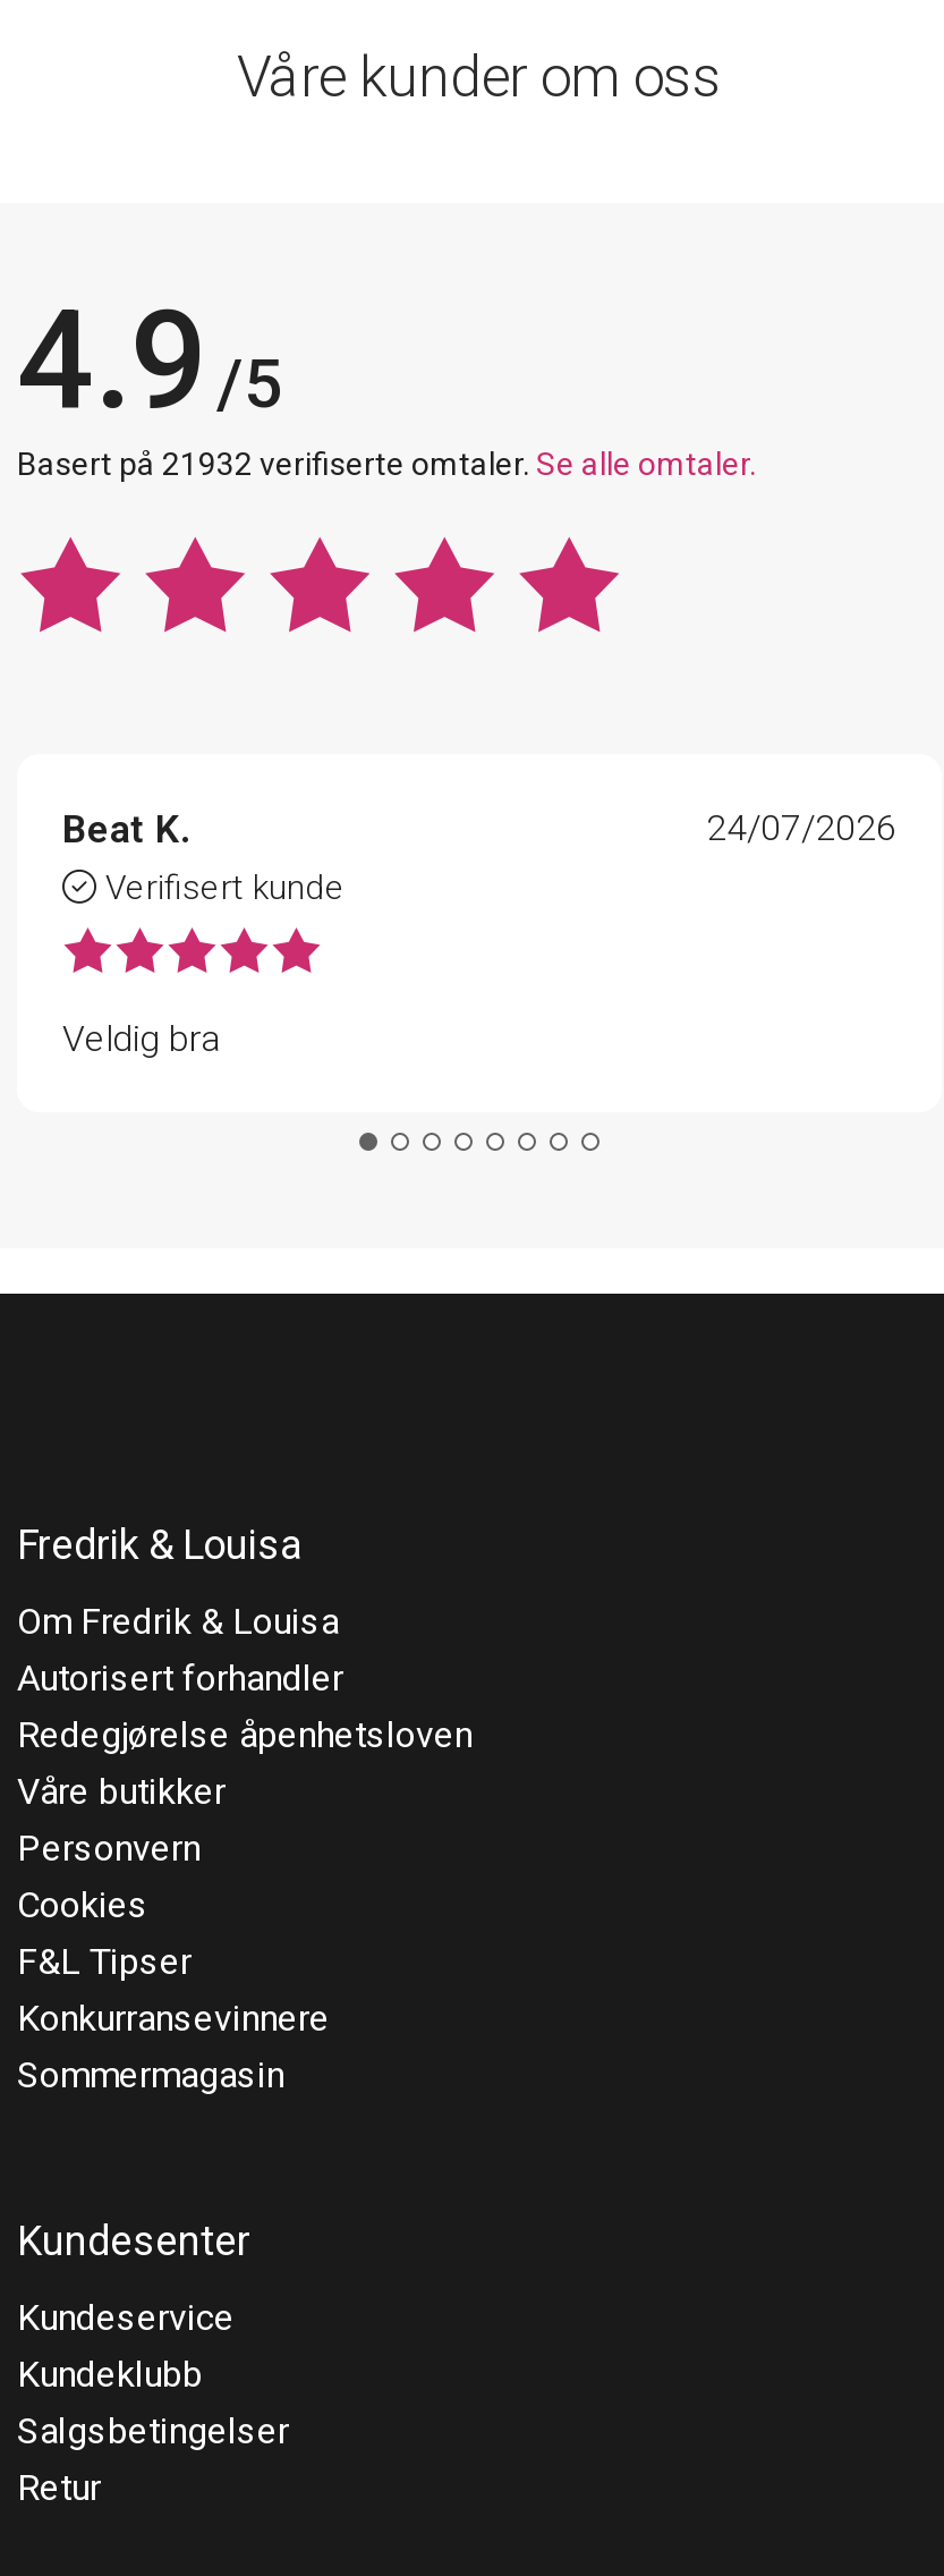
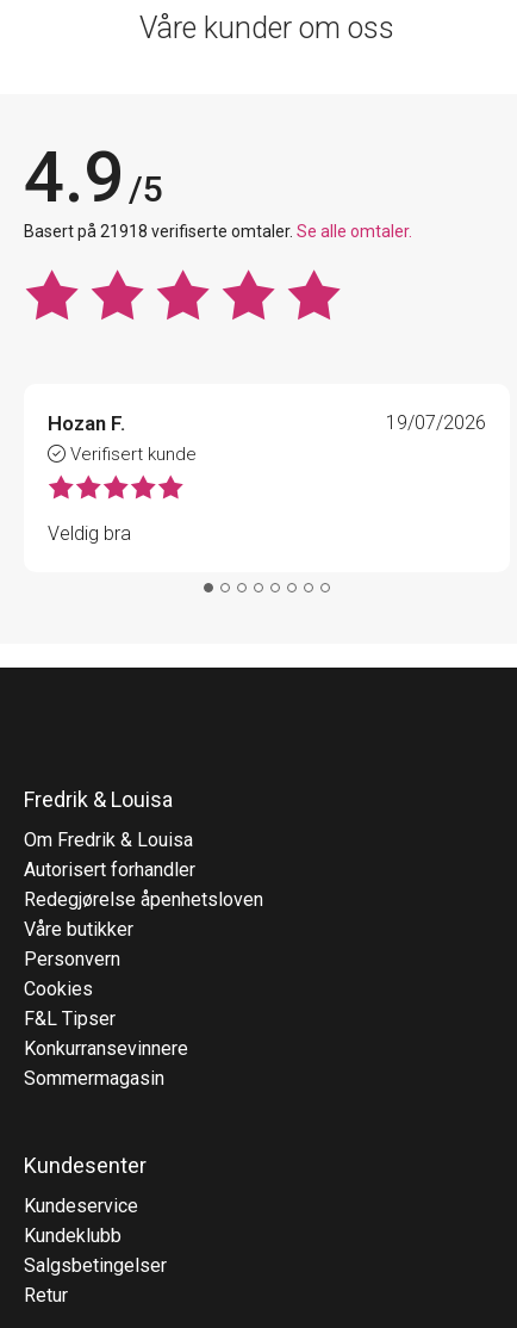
[17,446,756,482] Basert på 21932 verifiserte omtaler. Se alle omtaler. -> [24,222,412,241] Basert på 21918 verifiserte omtaler. Se alle omtaler.
[62,807,189,852] Beat K. -> [48,412,125,435] Hozan F.
[706,807,896,850] 24/07/2026 -> [386,412,486,434] 19/07/2026

